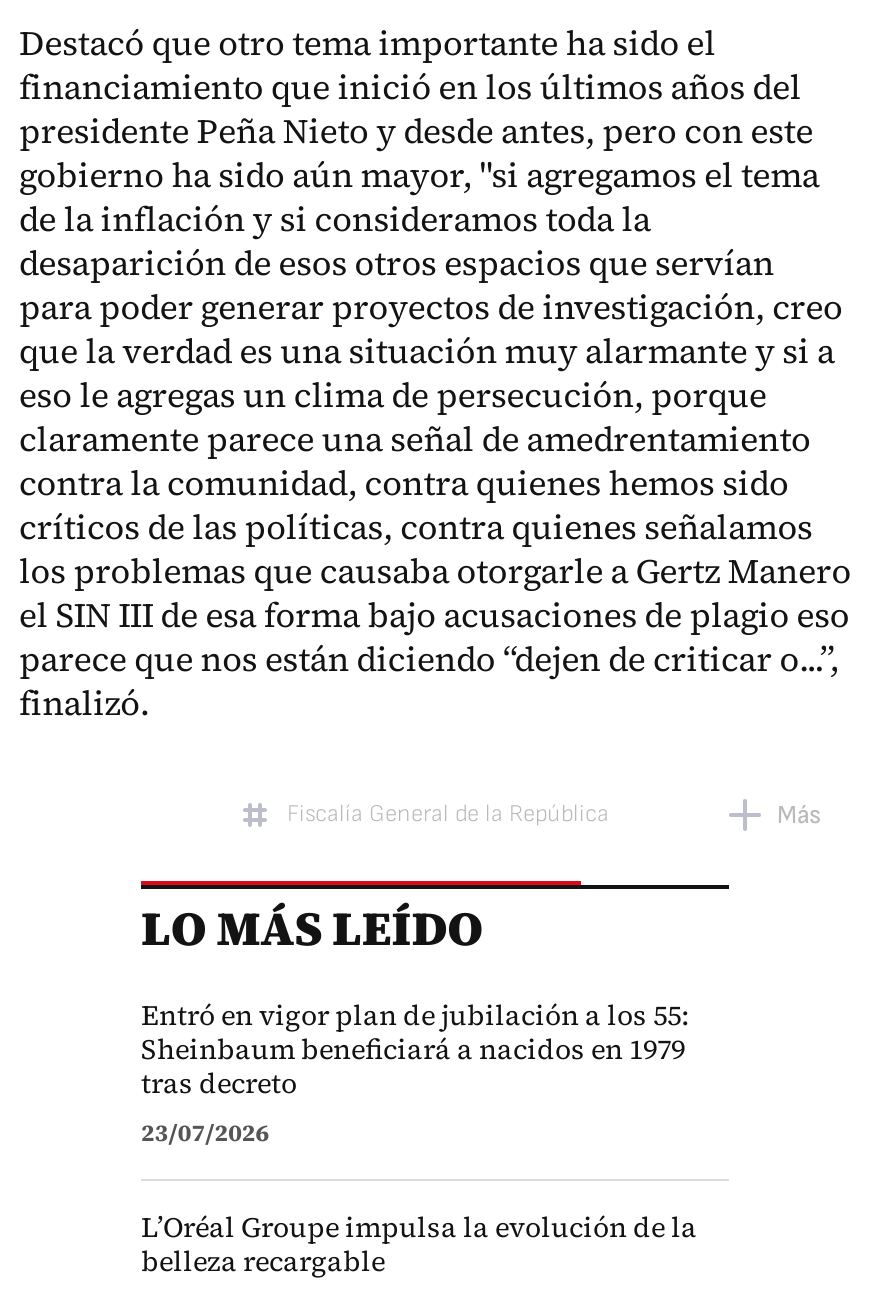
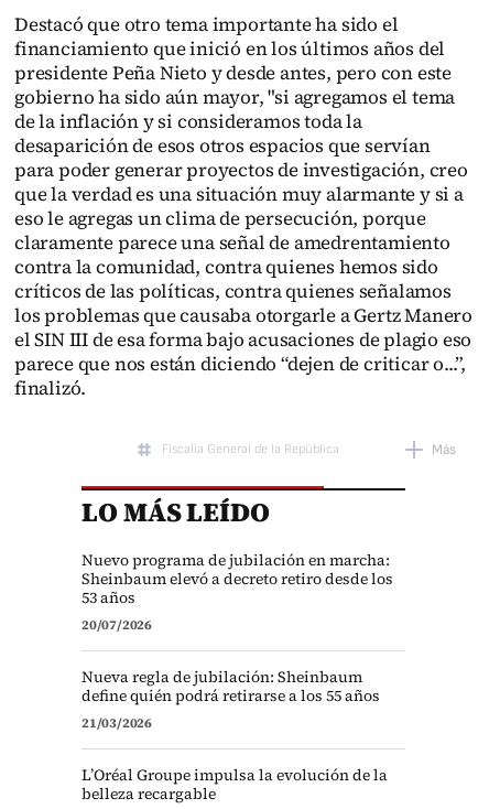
[141,995,689,1149] Entró en vigor plan de jubilación a los 55: | Sheinbaum beneficiará a nacidos en 1979 | tras decreto | 23/07/2026 -> [81,549,393,732] Nuevo programa de jubilación en marcha: | Sheinbaum elevó a decreto retiro desde los | 53 años | 20/07/2026 | Nueva regla de jubilación: Sheinbaum | define quién podrá retirarse a los 55 años | 21/03/2026

